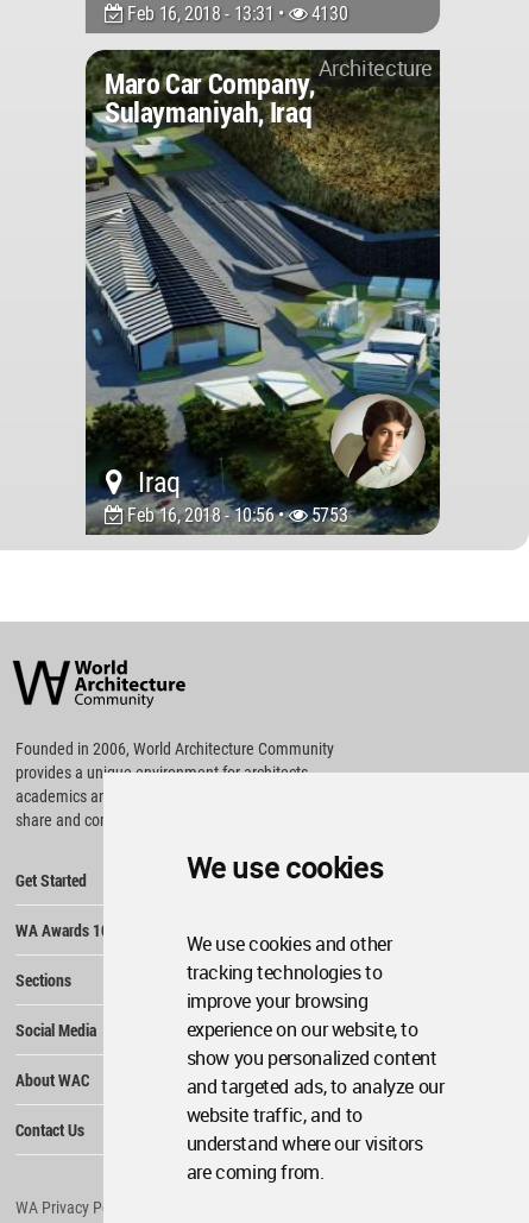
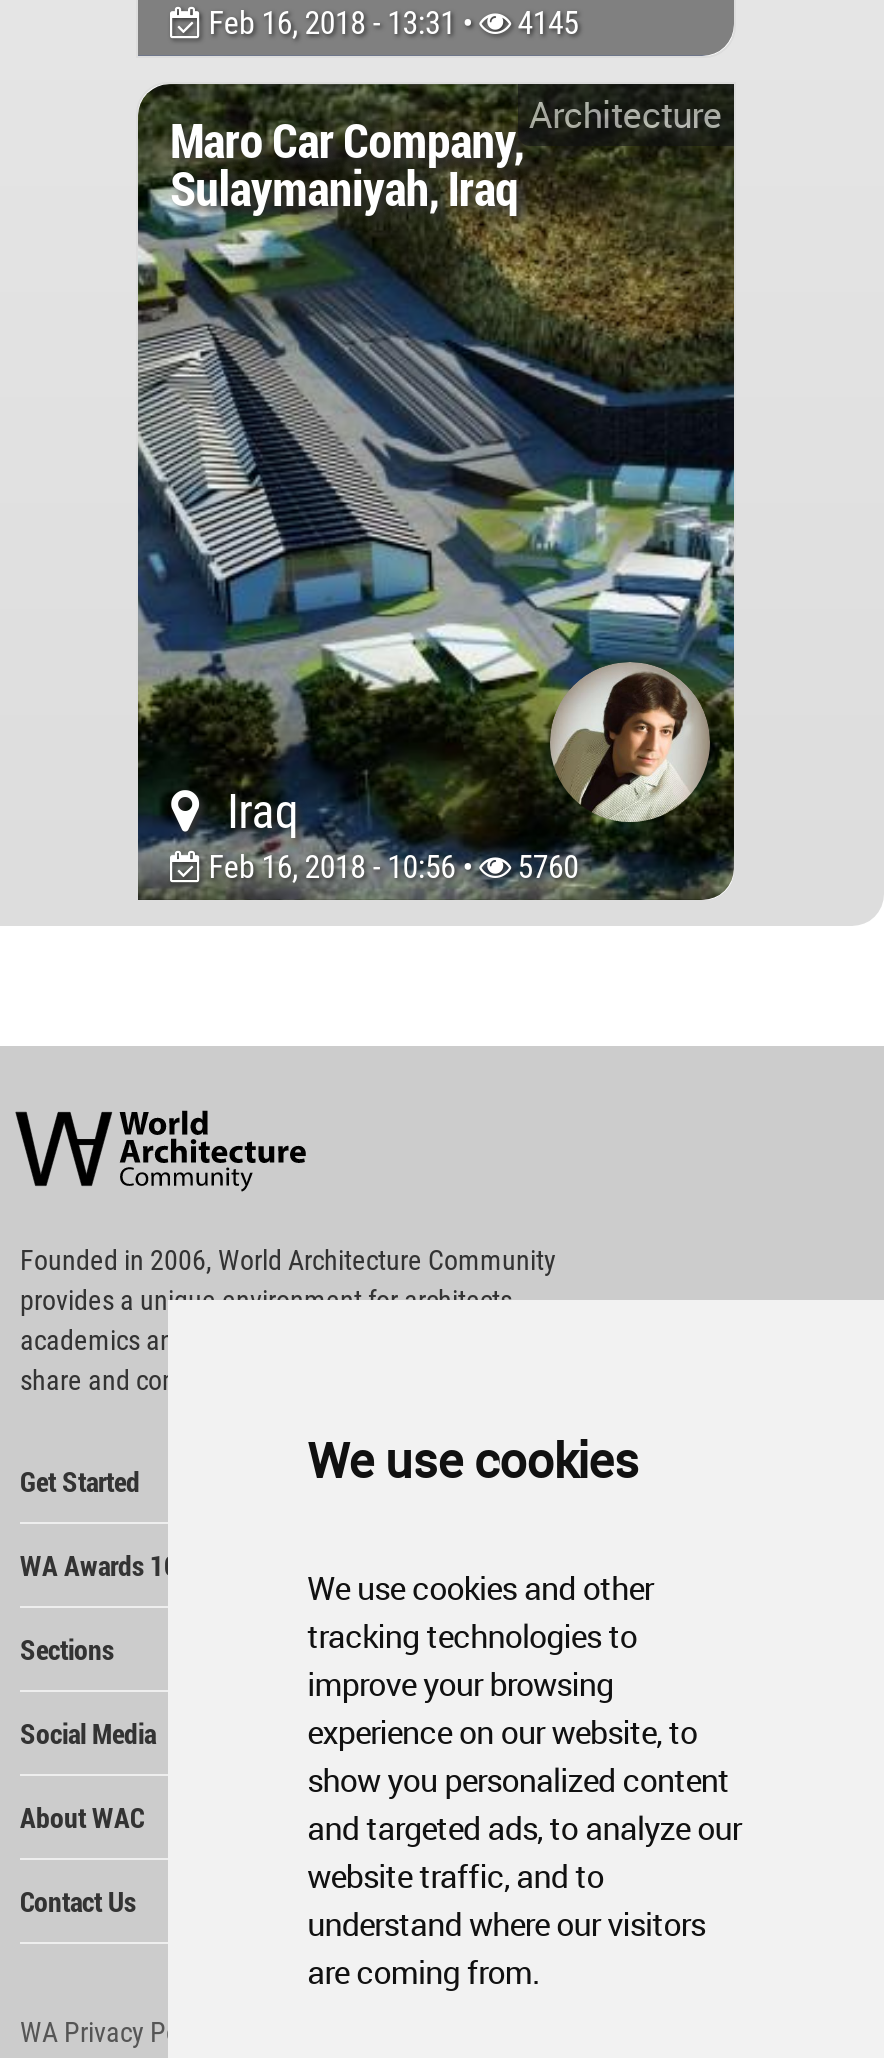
[123,2,347,25] Feb 16, 2018 - 13:31 • 4130 -> [201,4,579,42] Feb 16, 2018 - 13:31 • 4145
[123,504,347,527] Feb 16, 2018 - 10:56 • 5753 -> [201,848,579,886] Feb 16, 2018 - 10:56 • 5760

